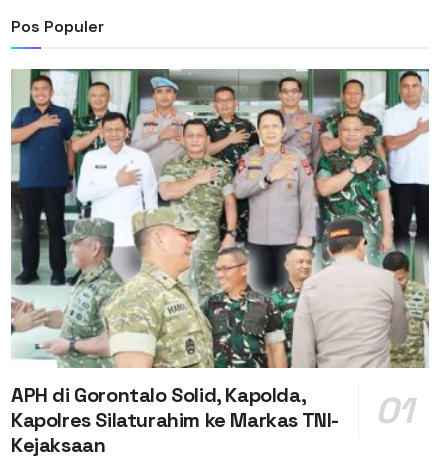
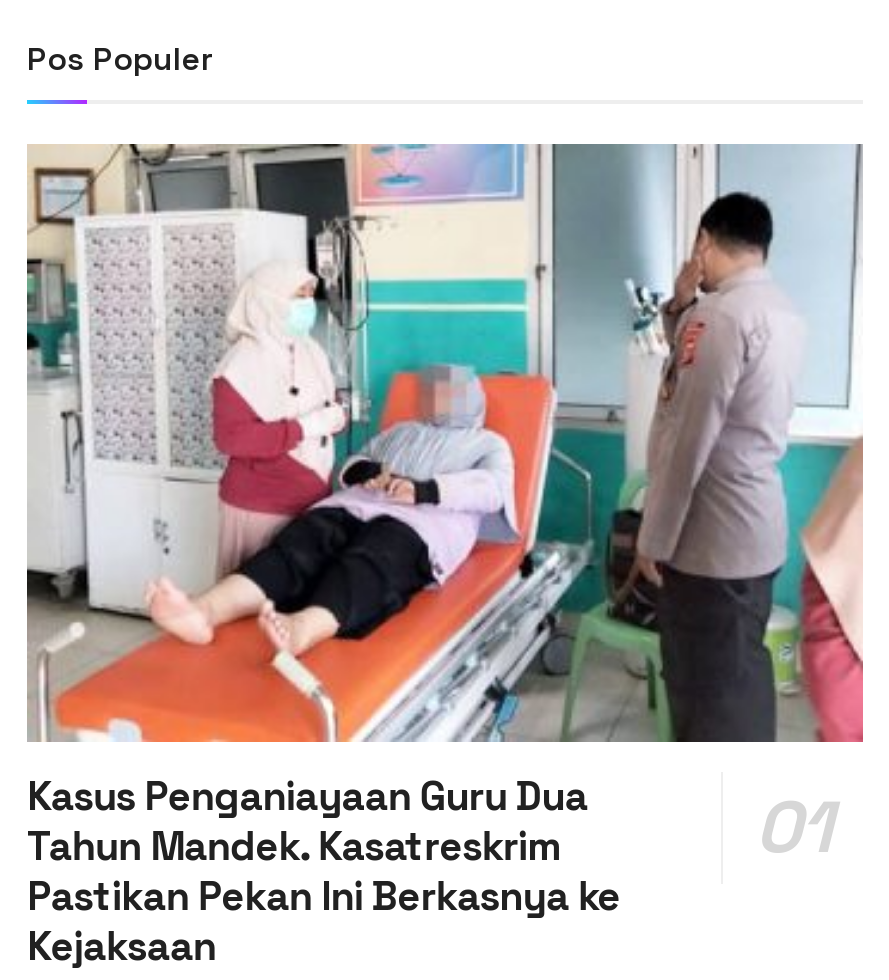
[10,68,430,433] [image] | APH di Gorontalo Solid, Kapolda, | Kapolres Silaturahim ke Markas TNI- -> [27,143,863,921] [image] | Kasus Penganiayaan Guru Dua | Tahun Mandek. Kasatreskrim | Pastikan Pekan Ini Berkasnya ke

